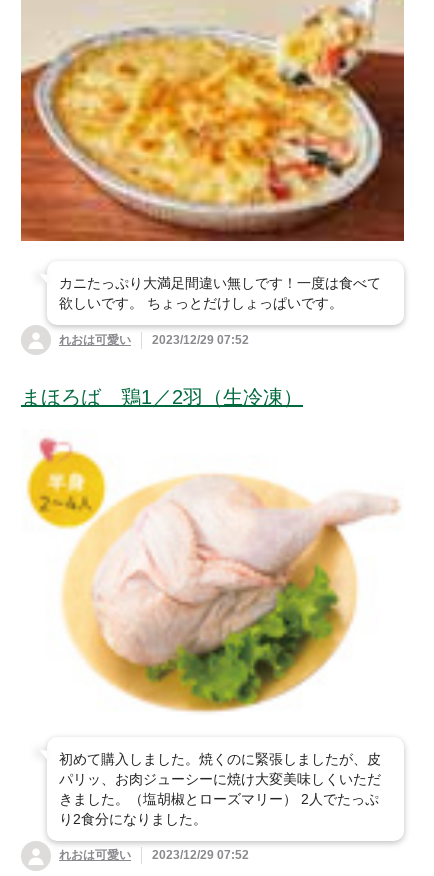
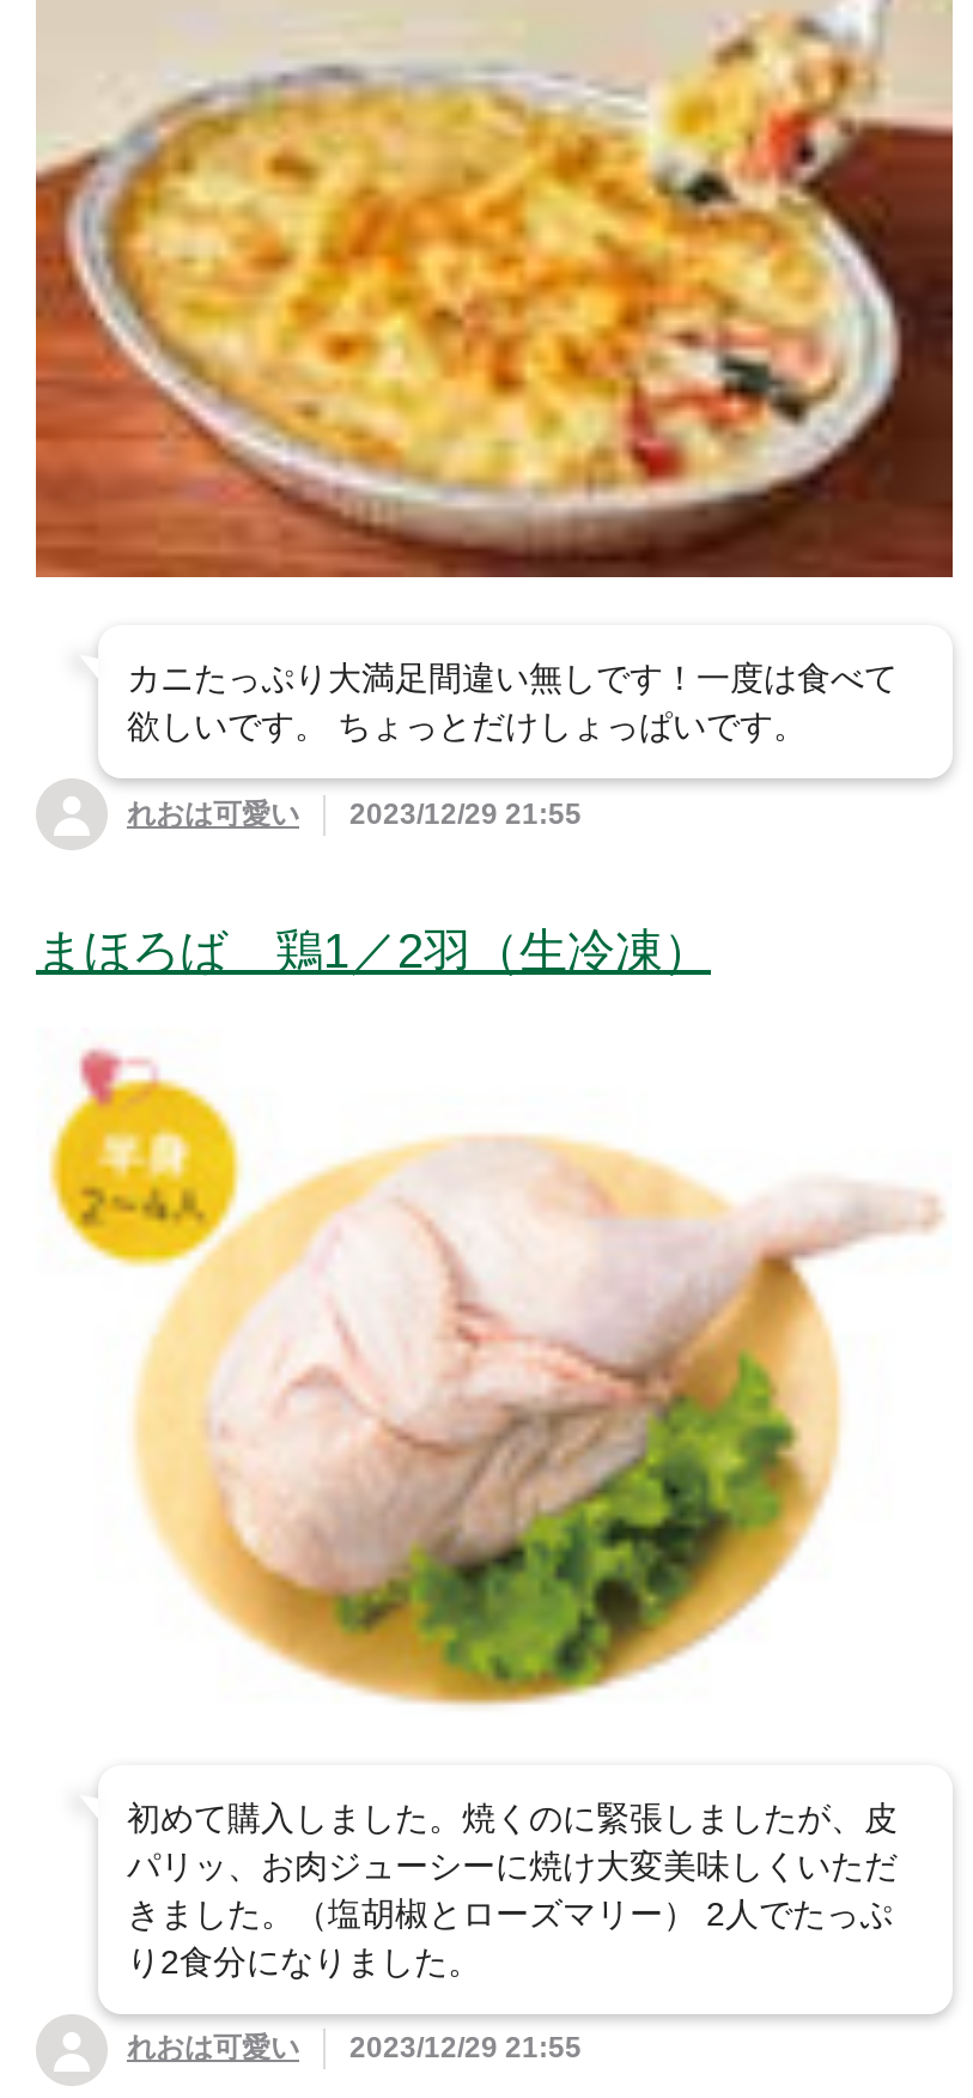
[152,333,249,347] 2023/12/29 07:52 -> [349,797,582,831] 2023/12/29 21:55
[152,848,249,862] 2023/12/29 07:52 -> [349,2031,582,2064] 2023/12/29 21:55

